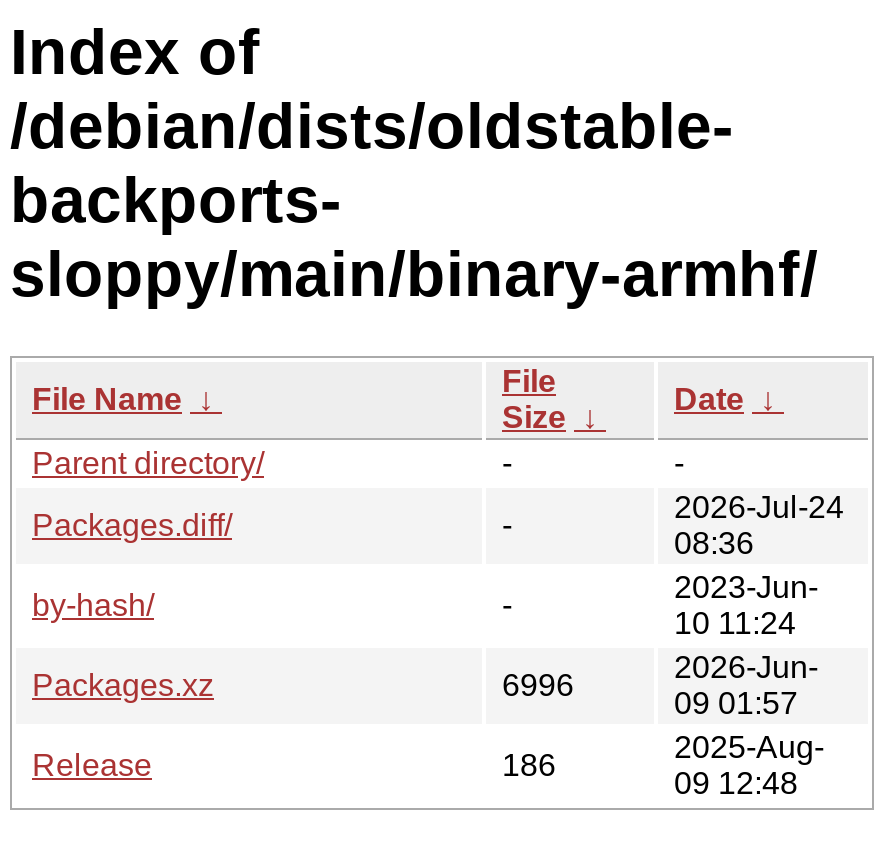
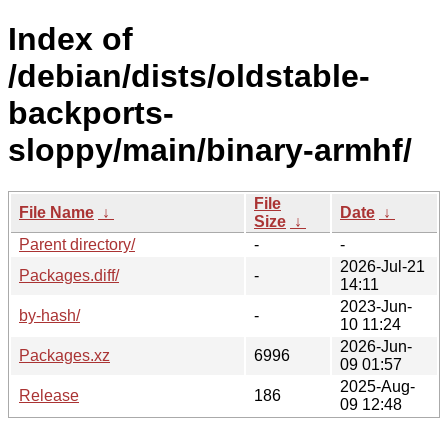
[674,490,844,560] 2026-Jul-24 | 08:36 -> [340,258,425,293] 2026-Jul-21 | 14:11

